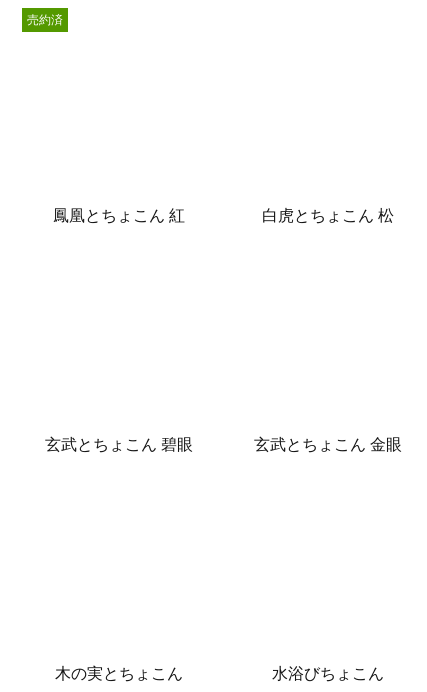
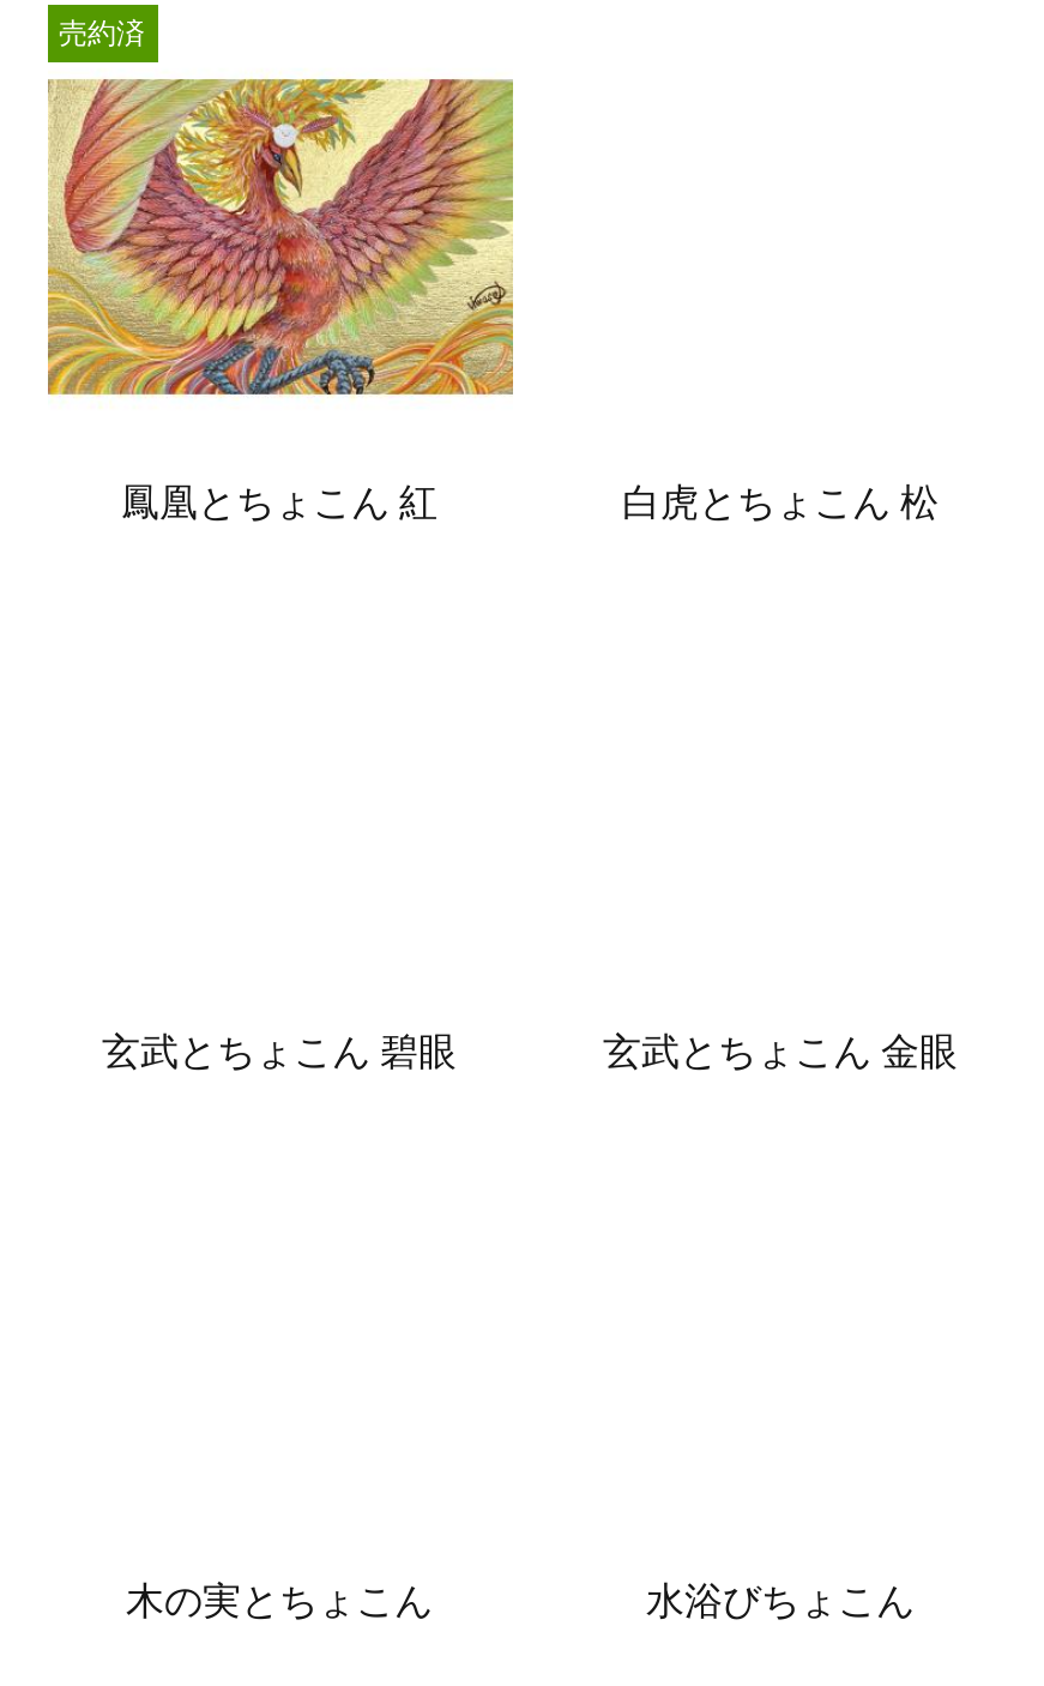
none -> [46,77,515,398] [image]

